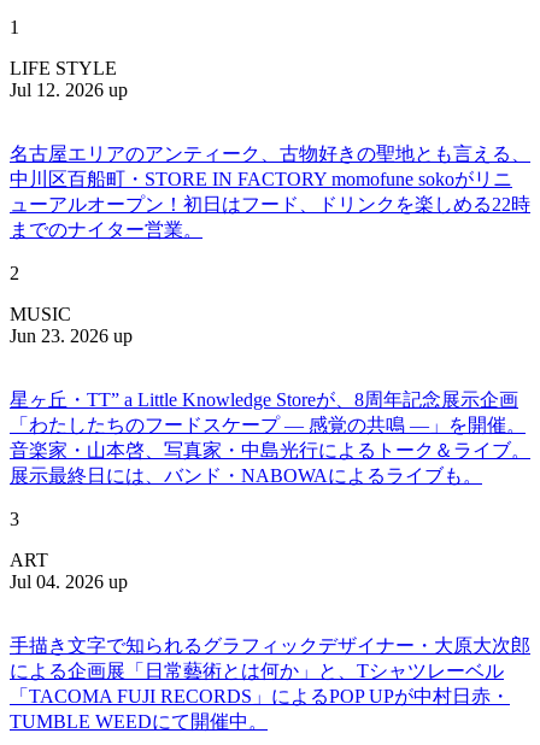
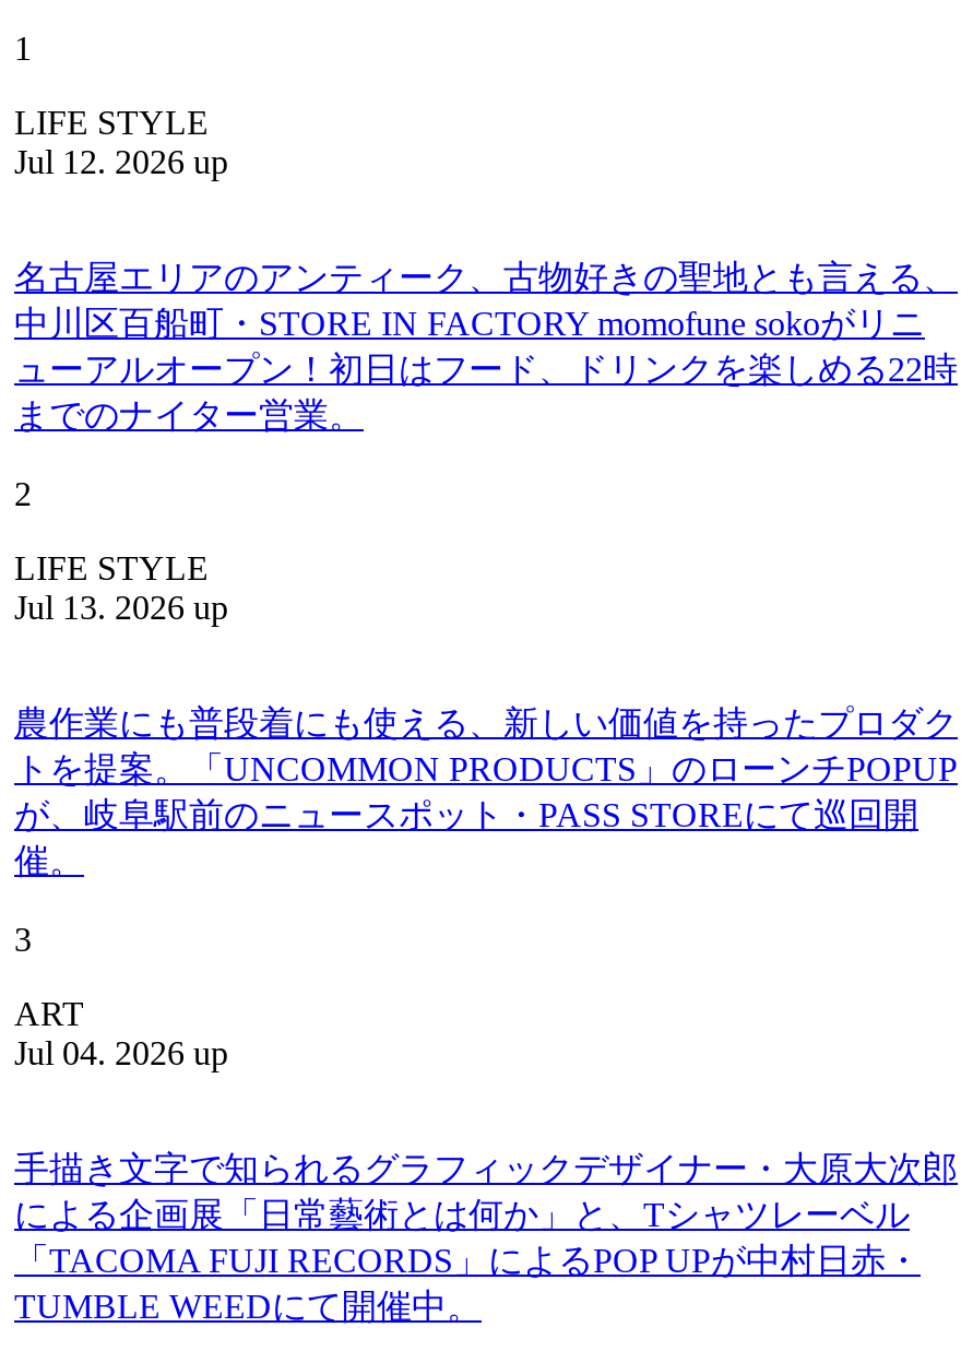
[10,304,133,346] MUSIC | Jun 23. 2026 up -> [14,550,228,626] LIFE STYLE | Jul 13. 2026 up
[10,390,530,486] 星ヶ丘・TT” a Little Knowledge Storeが、8周年記念展示企画 | 「わたしたちのフードスケープ ― 感覚の共鳴 ―」を開催。 | 音楽家・山本啓、写真家・中島光行によるトーク＆ライブ。 | 展示最終日には、バンド・NABOWAによるライブも。 -> [14,705,958,880] 農作業にも普段着にも使える、新しい価値を持ったプロダク | トを提案。「UNCOMMON PRODUCTS」のローンチPOPUP | が、岐阜駅前のニュースポット・PASS STOREにて巡回開 | 催。

